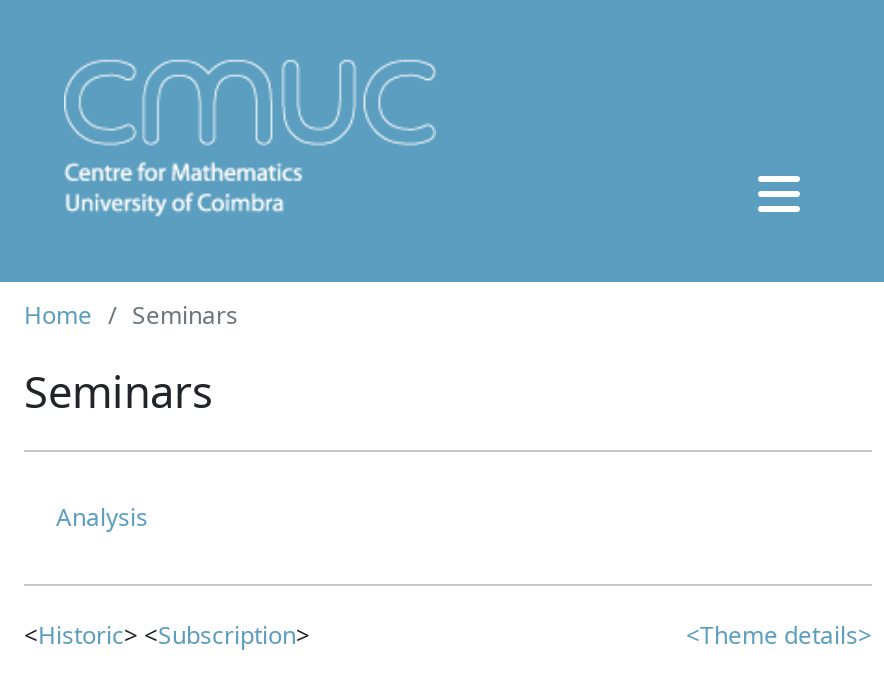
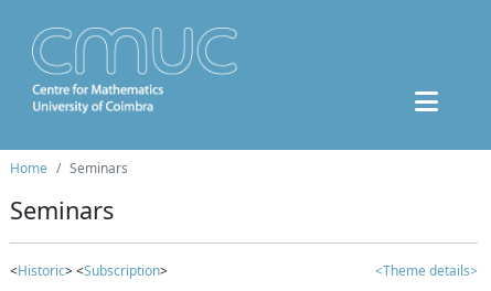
[56,500,148,534] Analysis -> none

